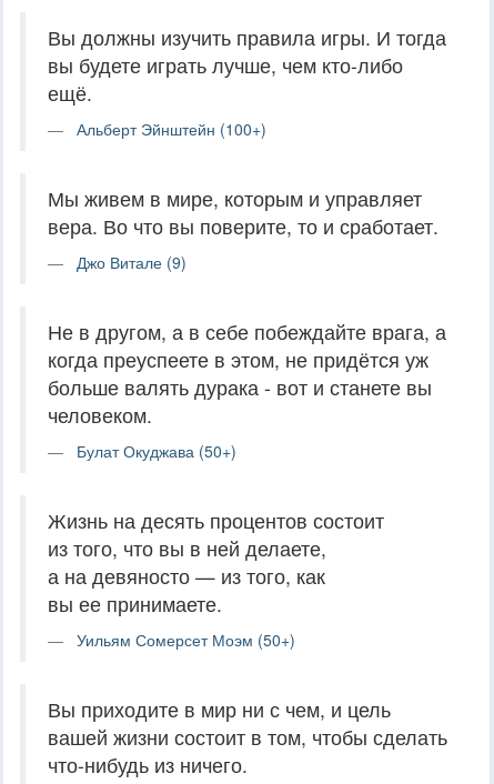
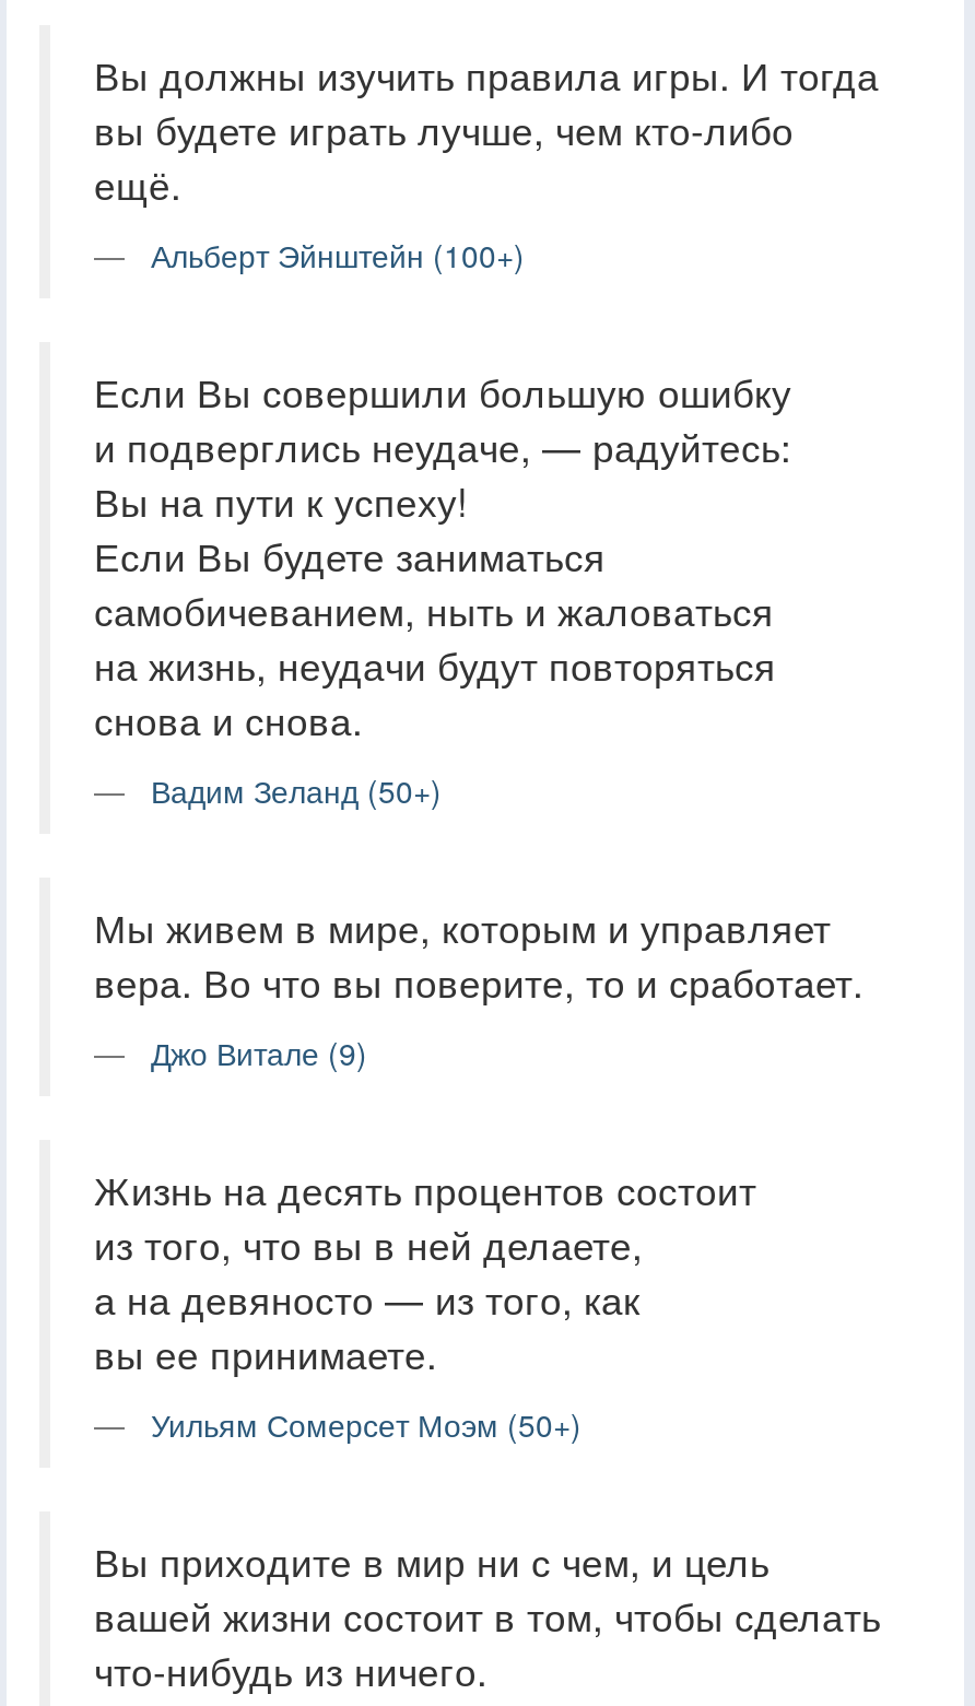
none -> [94,363,791,811] Если Вы совершили большую ошибку | и подверглись неудаче, — радуйтесь: | Вы на пути к успеху! | Если Вы будете заниматься | самобичеванием, ныть и жаловаться | на жизнь, неудачи будут повторяться | снова и снова. | Вадим Зеланд (50+)
moved [48,184,438,273] -> [94,899,864,1074]: Мы живем в мире, которым и управляет | вера. Во что вы поверите, то и сработает. | Джо Витале (9)
[48,317,446,462] Не в другом, а в себе побеждайте врага, а | когда преуспеете в этом, не придётся уж | больше валять дурака - вот и станете вы | человеком. | Булат Окуджава (50+) -> none

